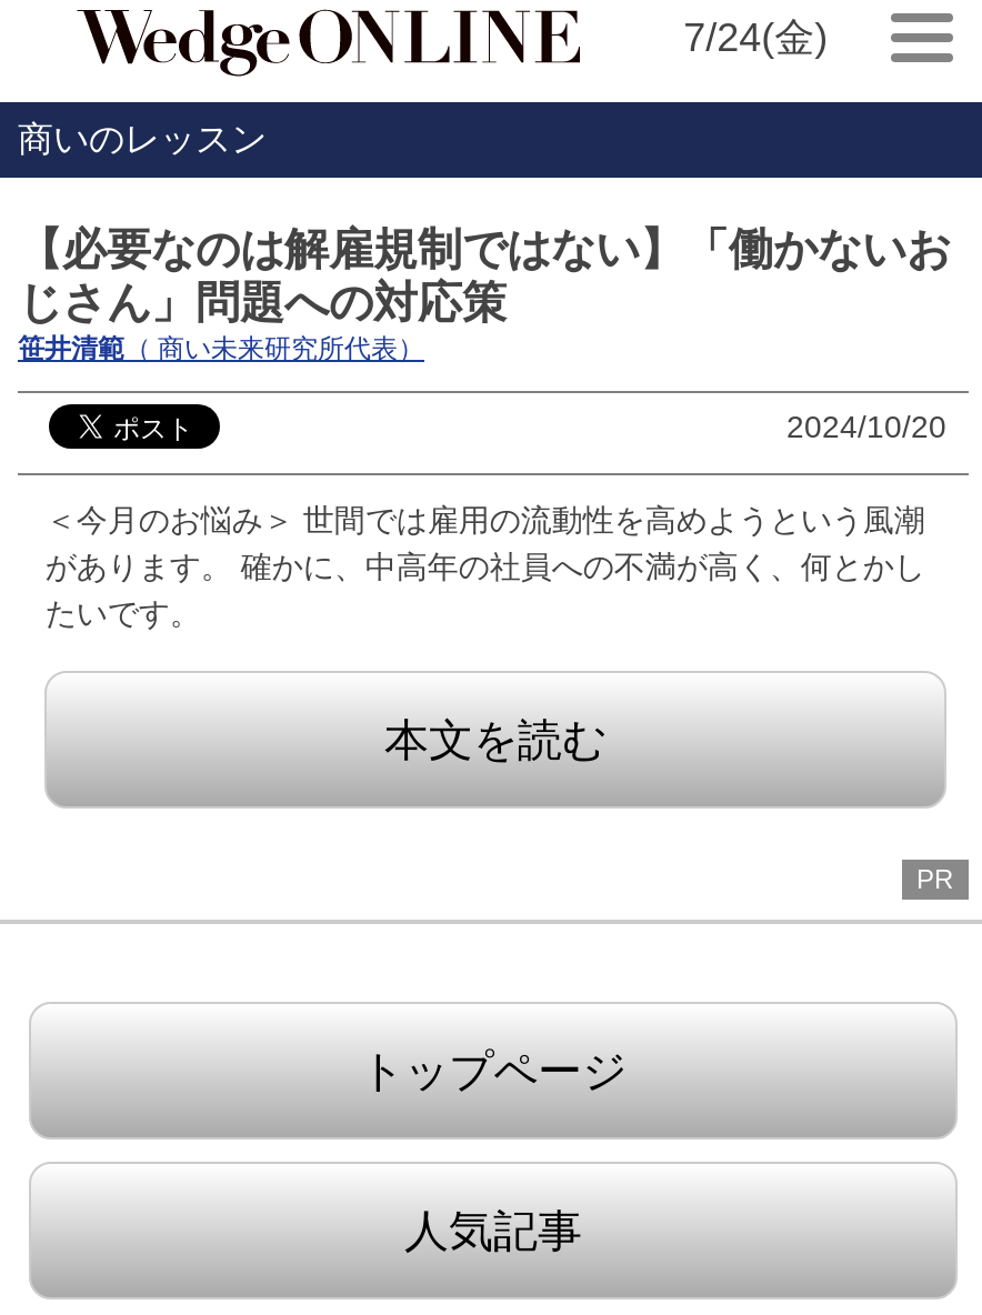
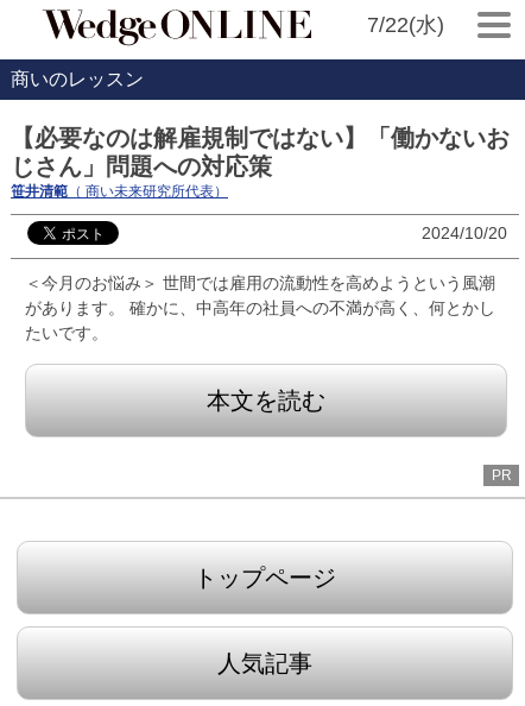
[683,16,828,60] 7/24(金) -> [367,13,444,37] 7/22(水)

